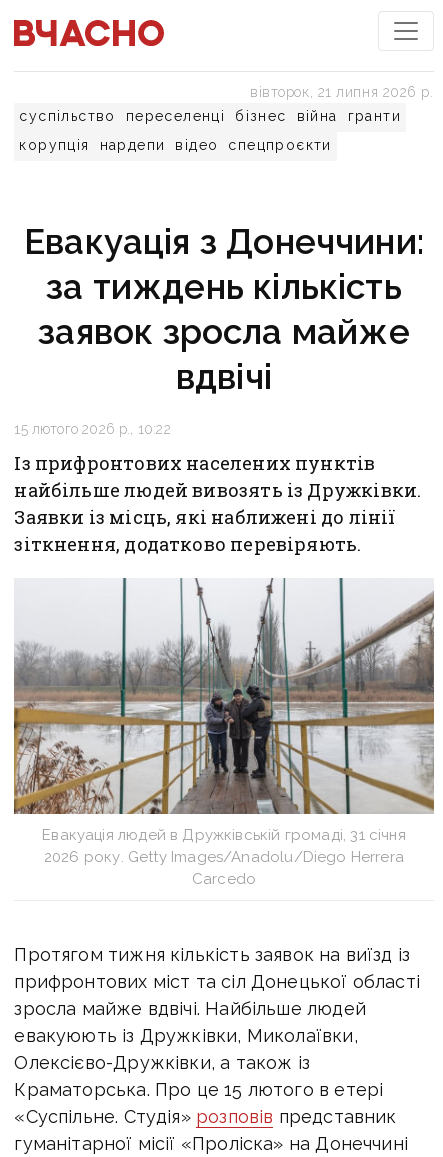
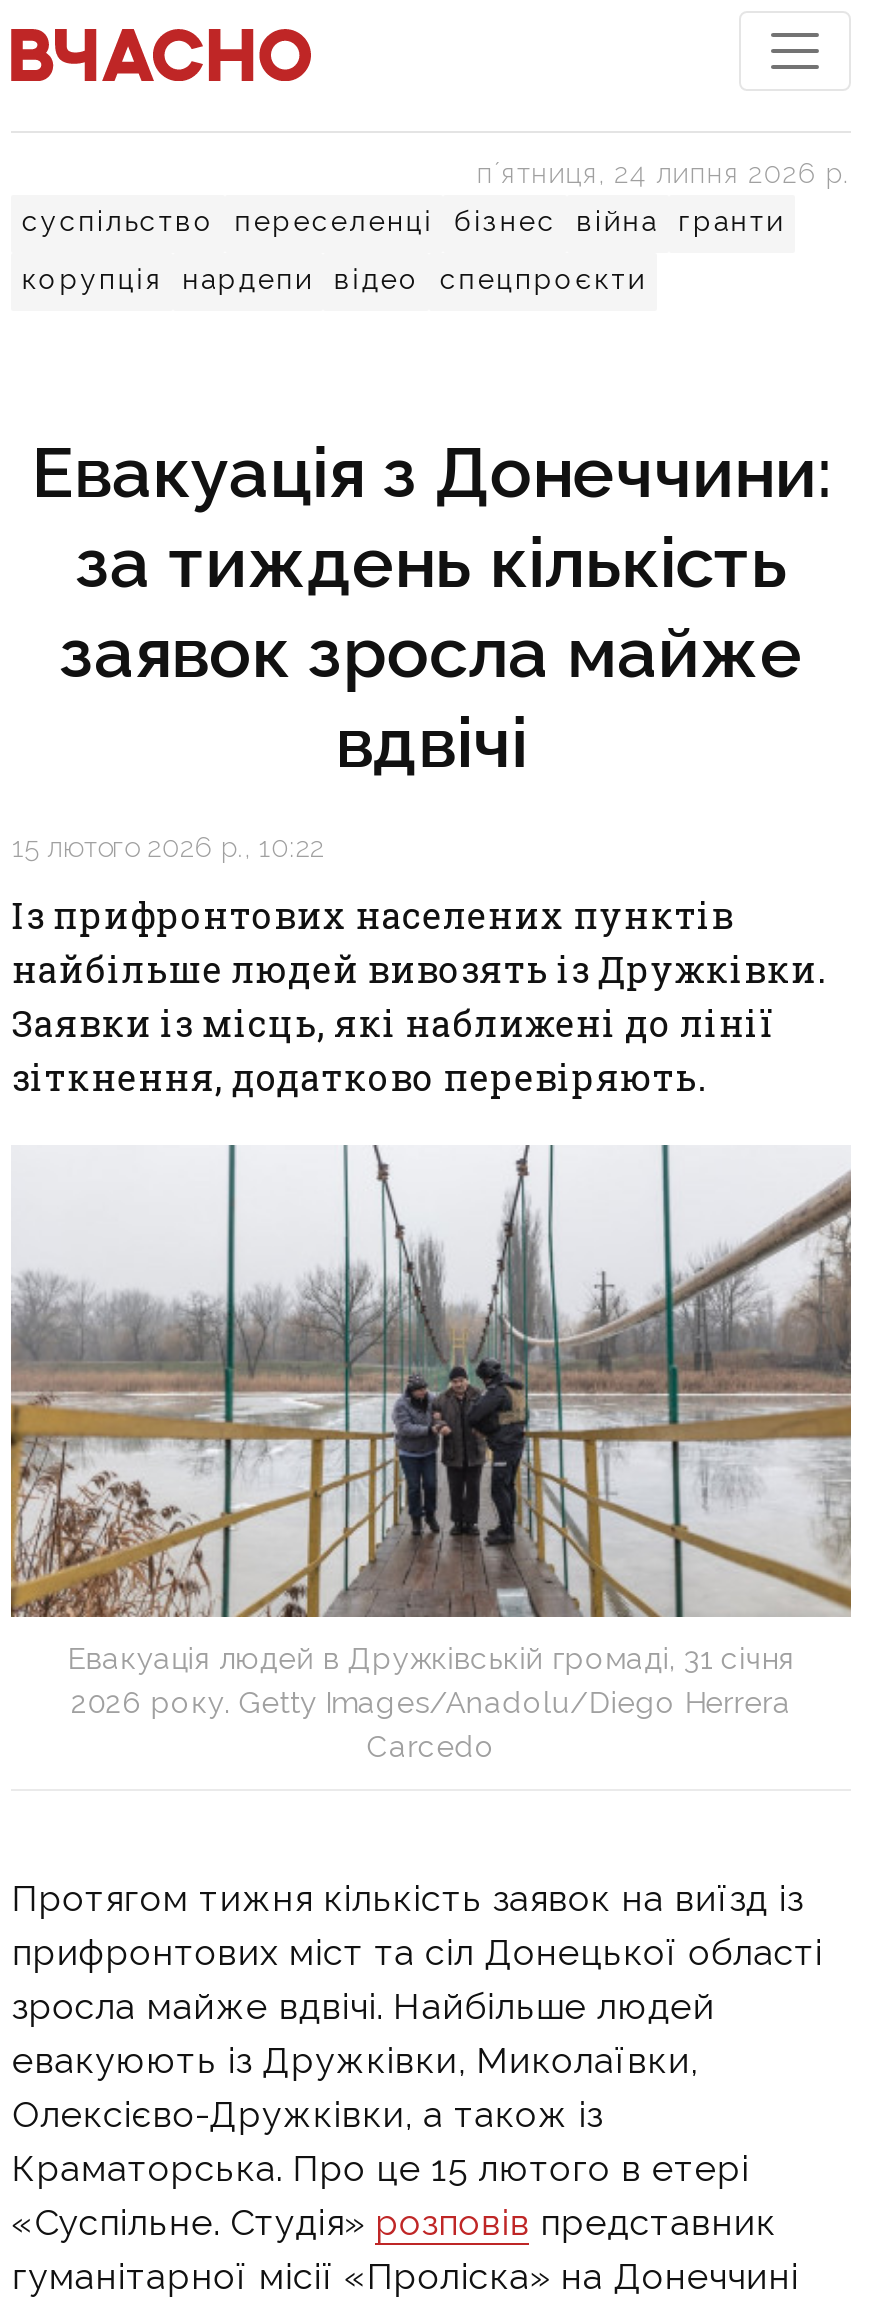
[250,84,434,100] вівторок, 21 липня 2026 р. -> [477,157,850,189] пʼятниця, 24 липня 2026 р.

